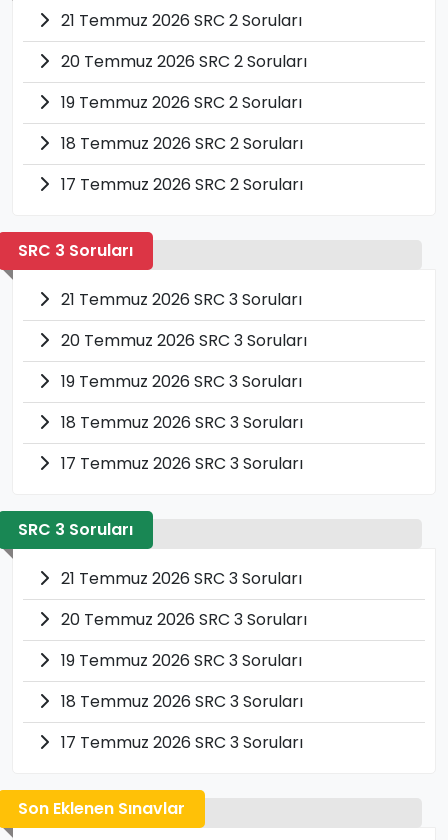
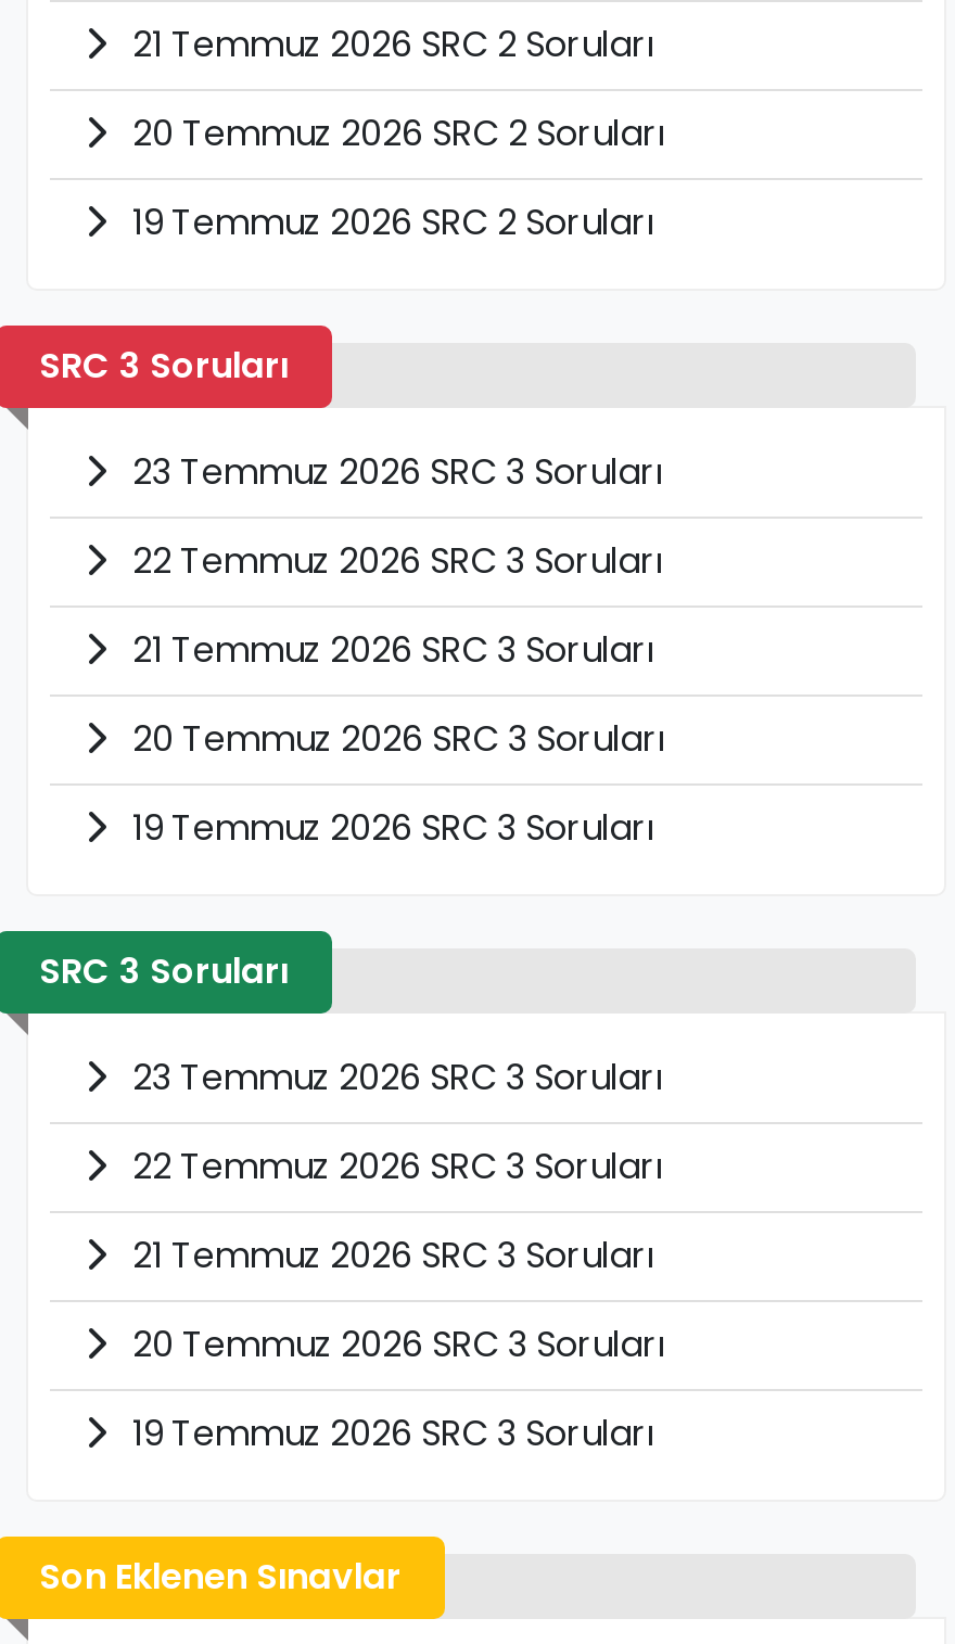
[57,132,303,196] 18 Temmuz 2026 SRC 2 Soruları | 17 Temmuz 2026 SRC 2 Soruları -> none
none -> [124,447,664,586] 23 Temmuz 2026 SRC 3 Soruları | 22 Temmuz 2026 SRC 3 Soruları
[57,411,303,475] 18 Temmuz 2026 SRC 3 Soruları | 17 Temmuz 2026 SRC 3 Soruları -> none
none -> [124,1053,664,1191] 23 Temmuz 2026 SRC 3 Soruları | 22 Temmuz 2026 SRC 3 Soruları
[57,690,303,754] 18 Temmuz 2026 SRC 3 Soruları | 17 Temmuz 2026 SRC 3 Soruları -> none

